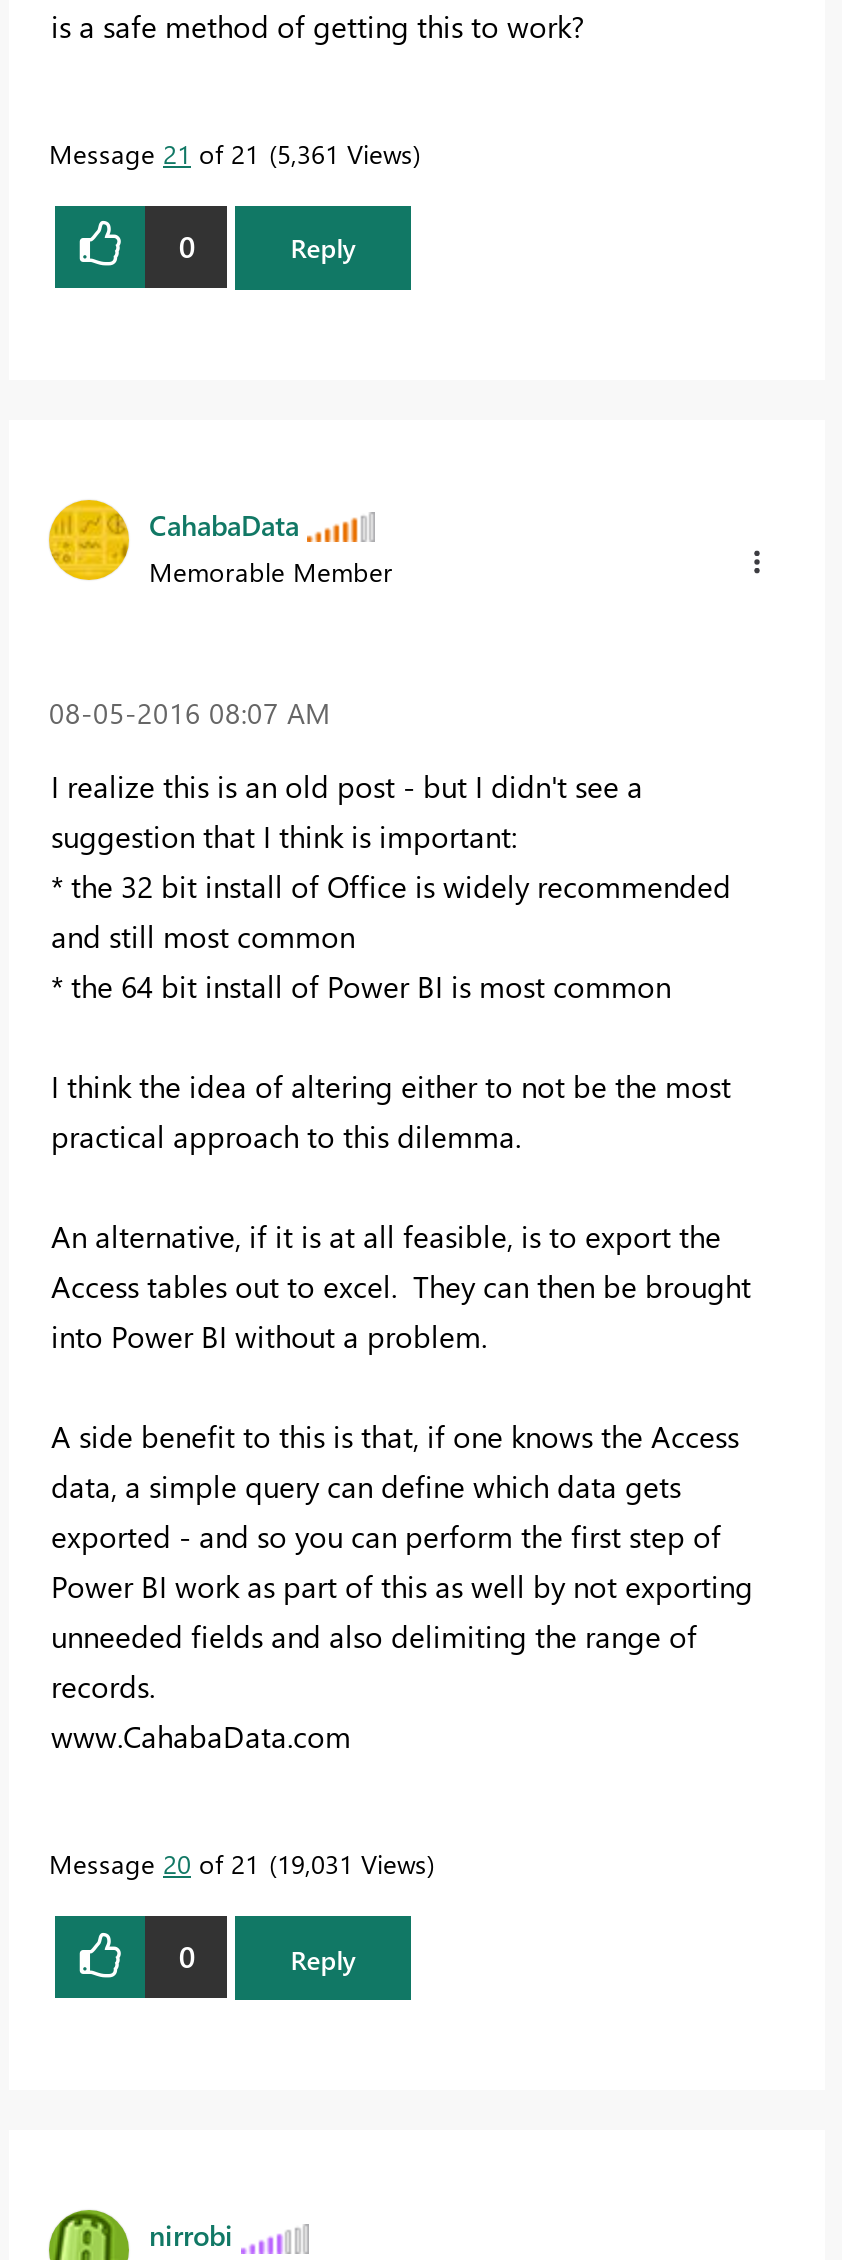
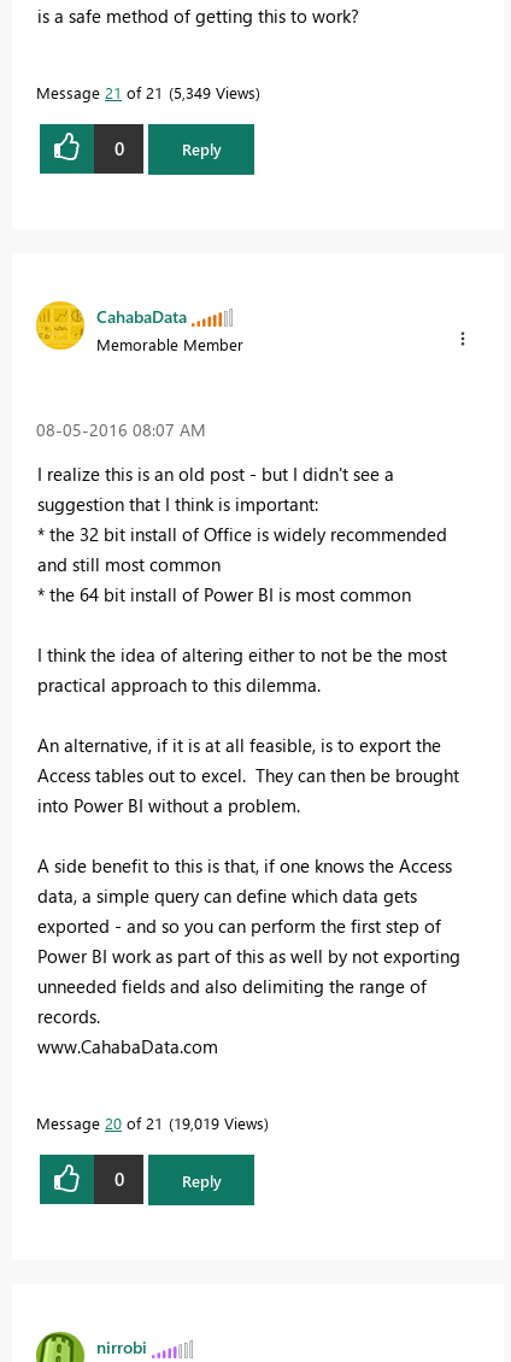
[49,135,413,169] Message 21 of 21 5,361 Views -> [36,81,255,102] Message 21 of 21 5,349 Views
[49,1846,427,1880] Message 20 of 21 19,031 Views -> [36,1112,264,1133] Message 20 of 21 19,019 Views

